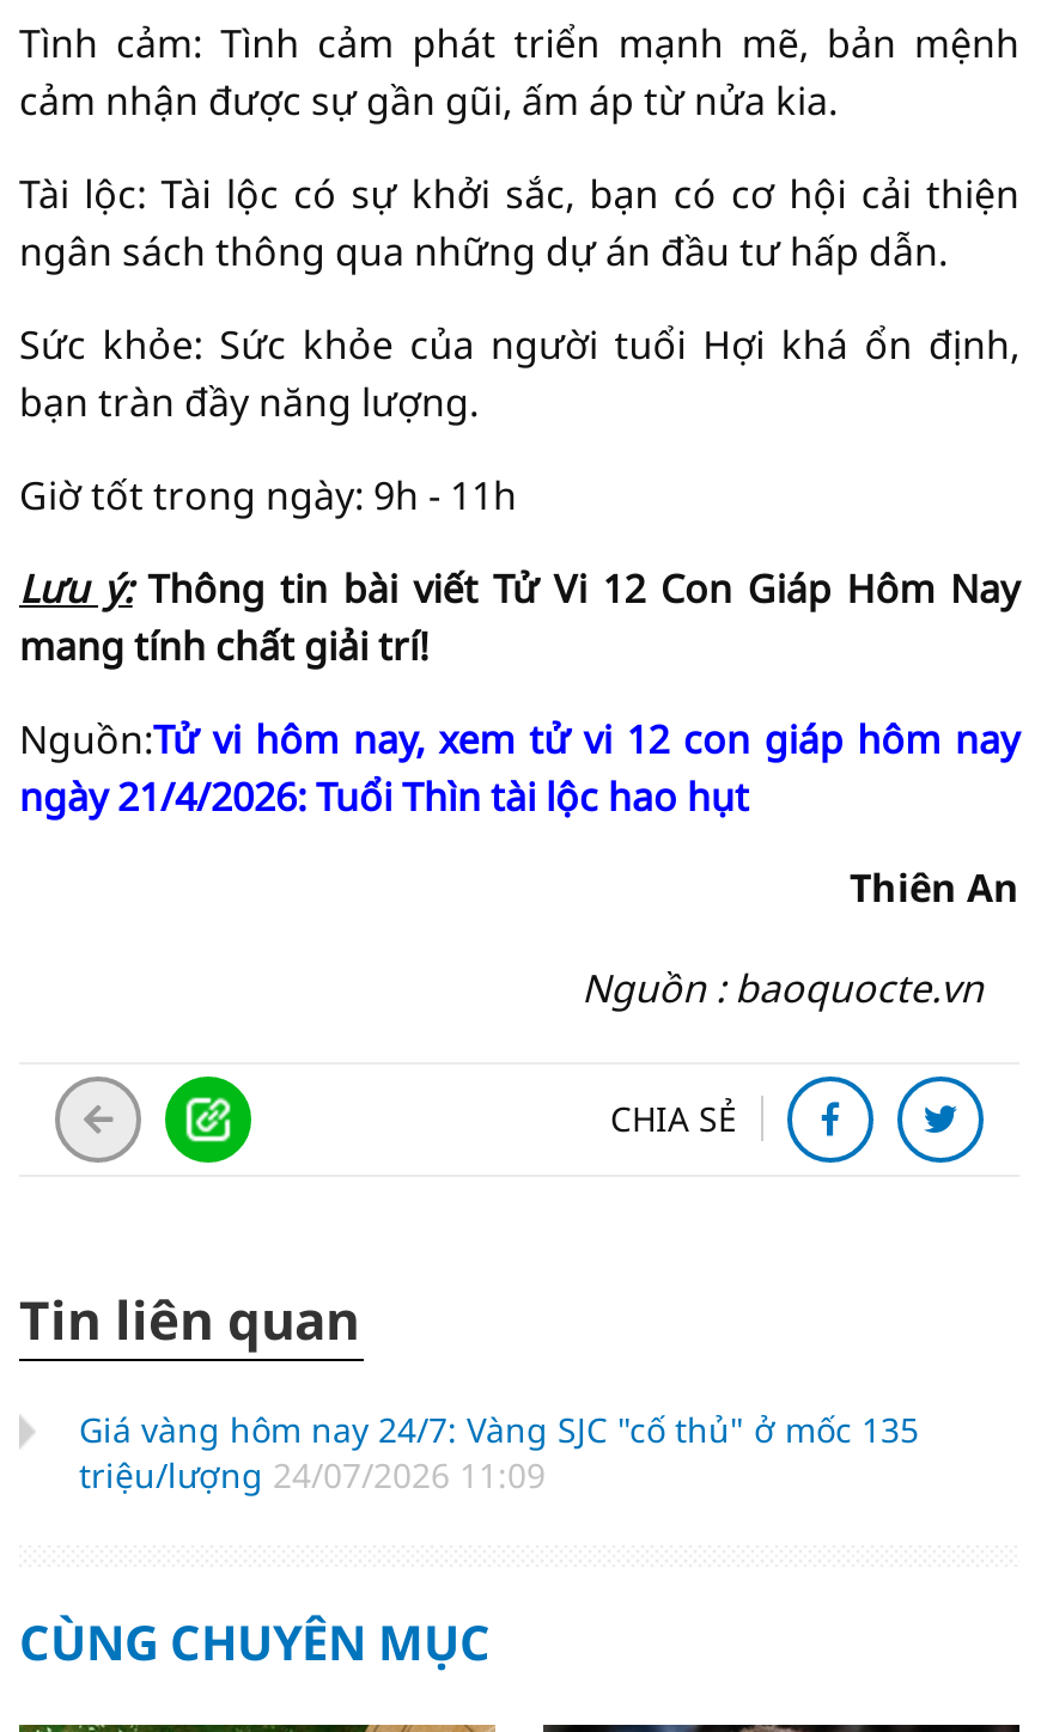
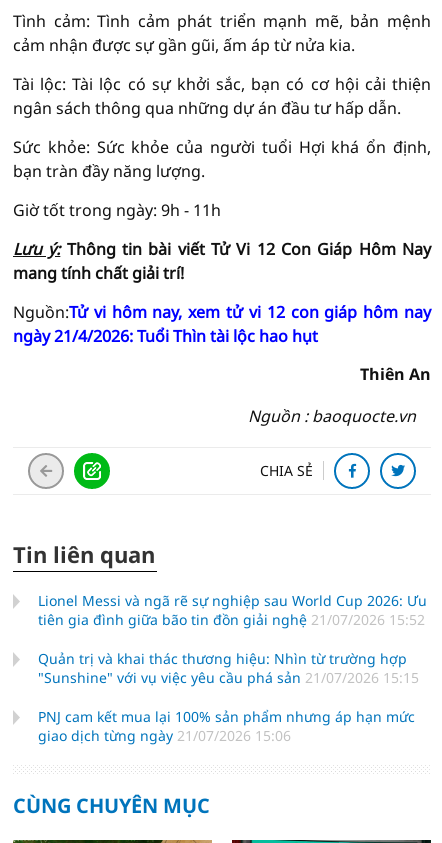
[79,1407,919,1498] Giá vàng hôm nay 24/7: Vàng SJC "cố thủ" ở mốc 135 | triệu/lượng 24/07/2026 11:09 -> [38,591,427,745] Lionel Messi và ngã rẽ sự nghiệp sau World Cup 2026: Ưu | tiên gia đình giữa bão tin đồn giải nghệ 21/07/2026 15:52 | Quản trị và khai thác thương hiệu: Nhìn từ trường hợp | "Sunshine" với vụ việc yêu cầu phá sản 21/07/2026 15:15 | PNJ cam kết mua lại 100% sản phẩm nhưng áp hạn mức | giao dịch từng ngày 21/07/2026 15:06

